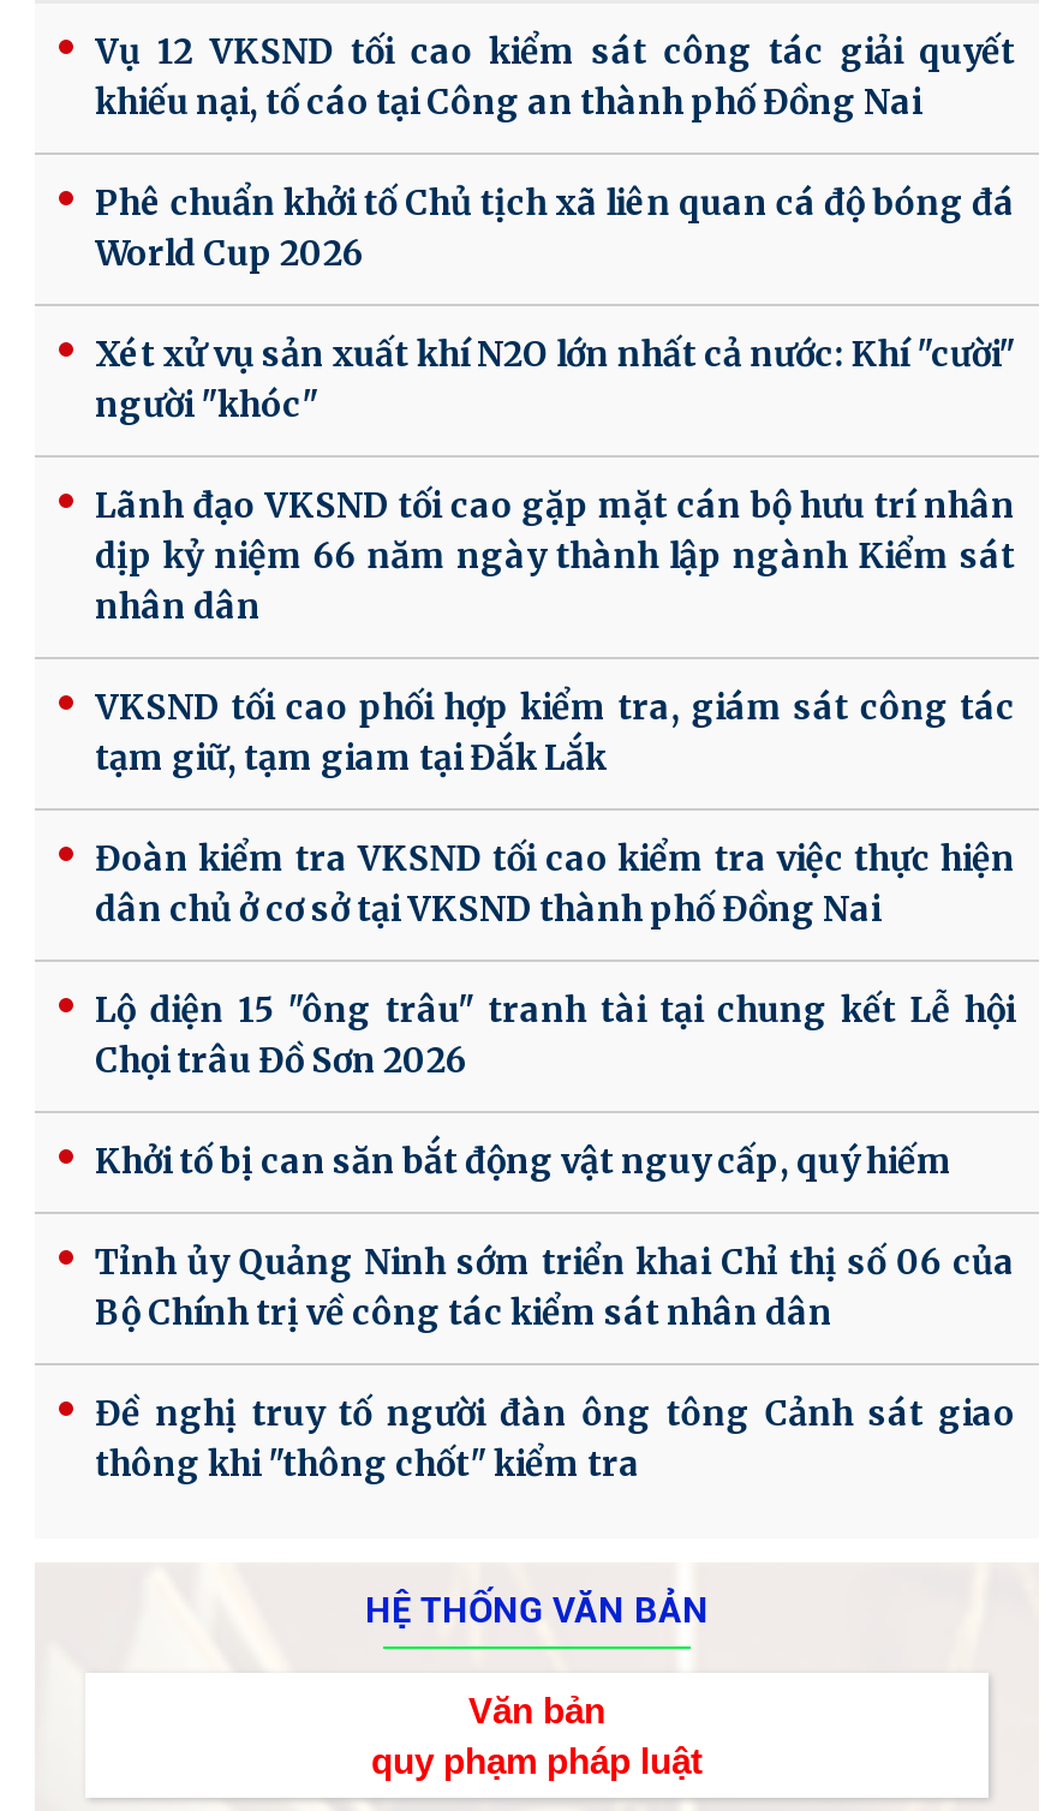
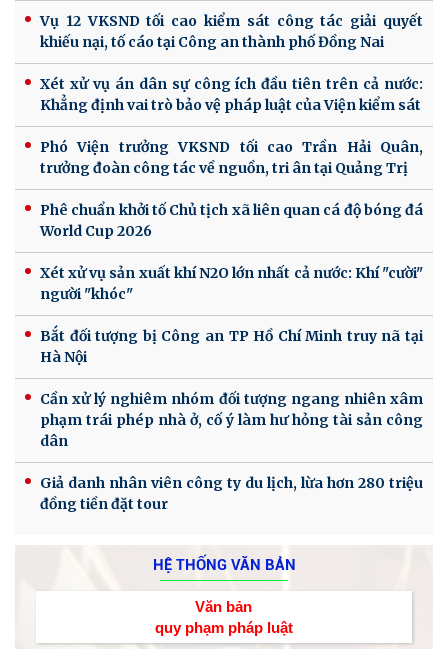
none -> [40,75,423,177] Xét xử vụ án dân sự công ích đầu tiên trên cả nước: | Khẳng định vai trò bảo vệ pháp luật của Viện kiểm sát | Phó Viện trưởng VKSND tối cao Trần Hải Quân, | trưởng đoàn công tác về nguồn, tri ân tại Quảng Trị
moved [95,181,1015,426] -> [40,201,423,303]: Phê chuẩn khởi tố Chủ tịch xã liên quan cá độ bóng đá | World Cup 2026 | Xét xử vụ sản xuất khí N2O lớn nhất cả nước: Khí "cười" | người "khóc"
[95,484,1015,1485] Lãnh đạo VKSND tối cao gặp mặt cán bộ hưu trí nhân | dịp kỷ niệm 66 năm ngày thành lập ngành Kiểm sát | nhân dân | VKSND tối cao phối hợp kiểm tra, giám sát công tác | tạm giữ, tạm giam tại Đắk Lắk | Đoàn kiểm tra VKSND tối cao kiểm tra việc thực hiện | dân chủ ở cơ sở tại VKSND thành phố Đồng Nai | Lộ diện 15 "ông trâu" tranh tài tại chung kết Lễ hội | Chọi trâu Đồ Sơn 2026 | Khởi tố bị can săn bắt động vật nguy cấp, quý hiếm | Tỉnh ủy Quảng Ninh sớm triển khai Chỉ thị số 06 của | Bộ Chính trị về công tác kiểm sát nhân dân | Đề nghị truy tố người đàn ông tông Cảnh sát giao | thông khi "thông chốt" kiểm tra -> [40,327,423,513] Bắt đối tượng bị Công an TP Hồ Chí Minh truy nã tại | Hà Nội | Cần xử lý nghiêm nhóm đối tượng ngang nhiên xâm | phạm trái phép nhà ở, cố ý làm hư hỏng tài sản công | dân | Giả danh nhân viên công ty du lịch, lừa hơn 280 triệu | đồng tiền đặt tour

